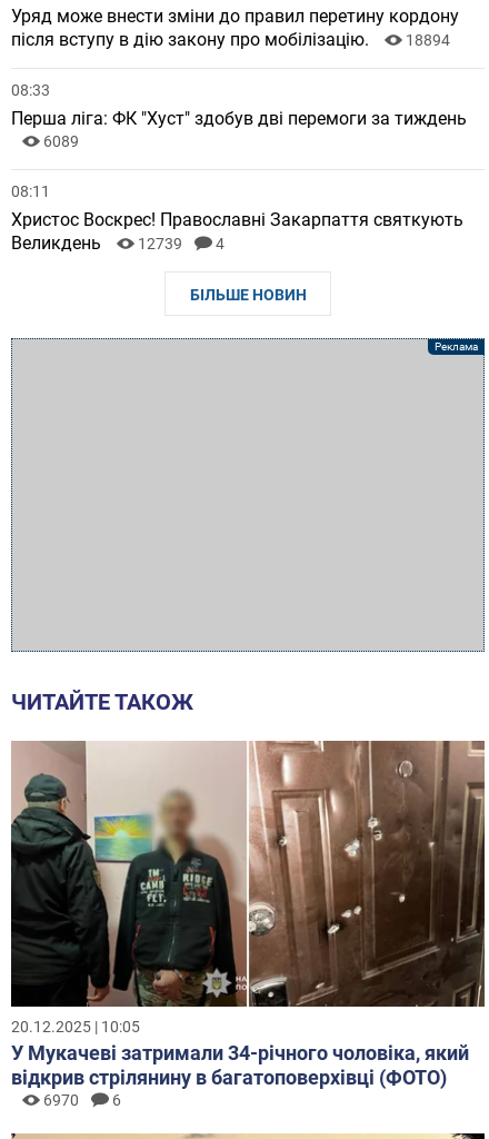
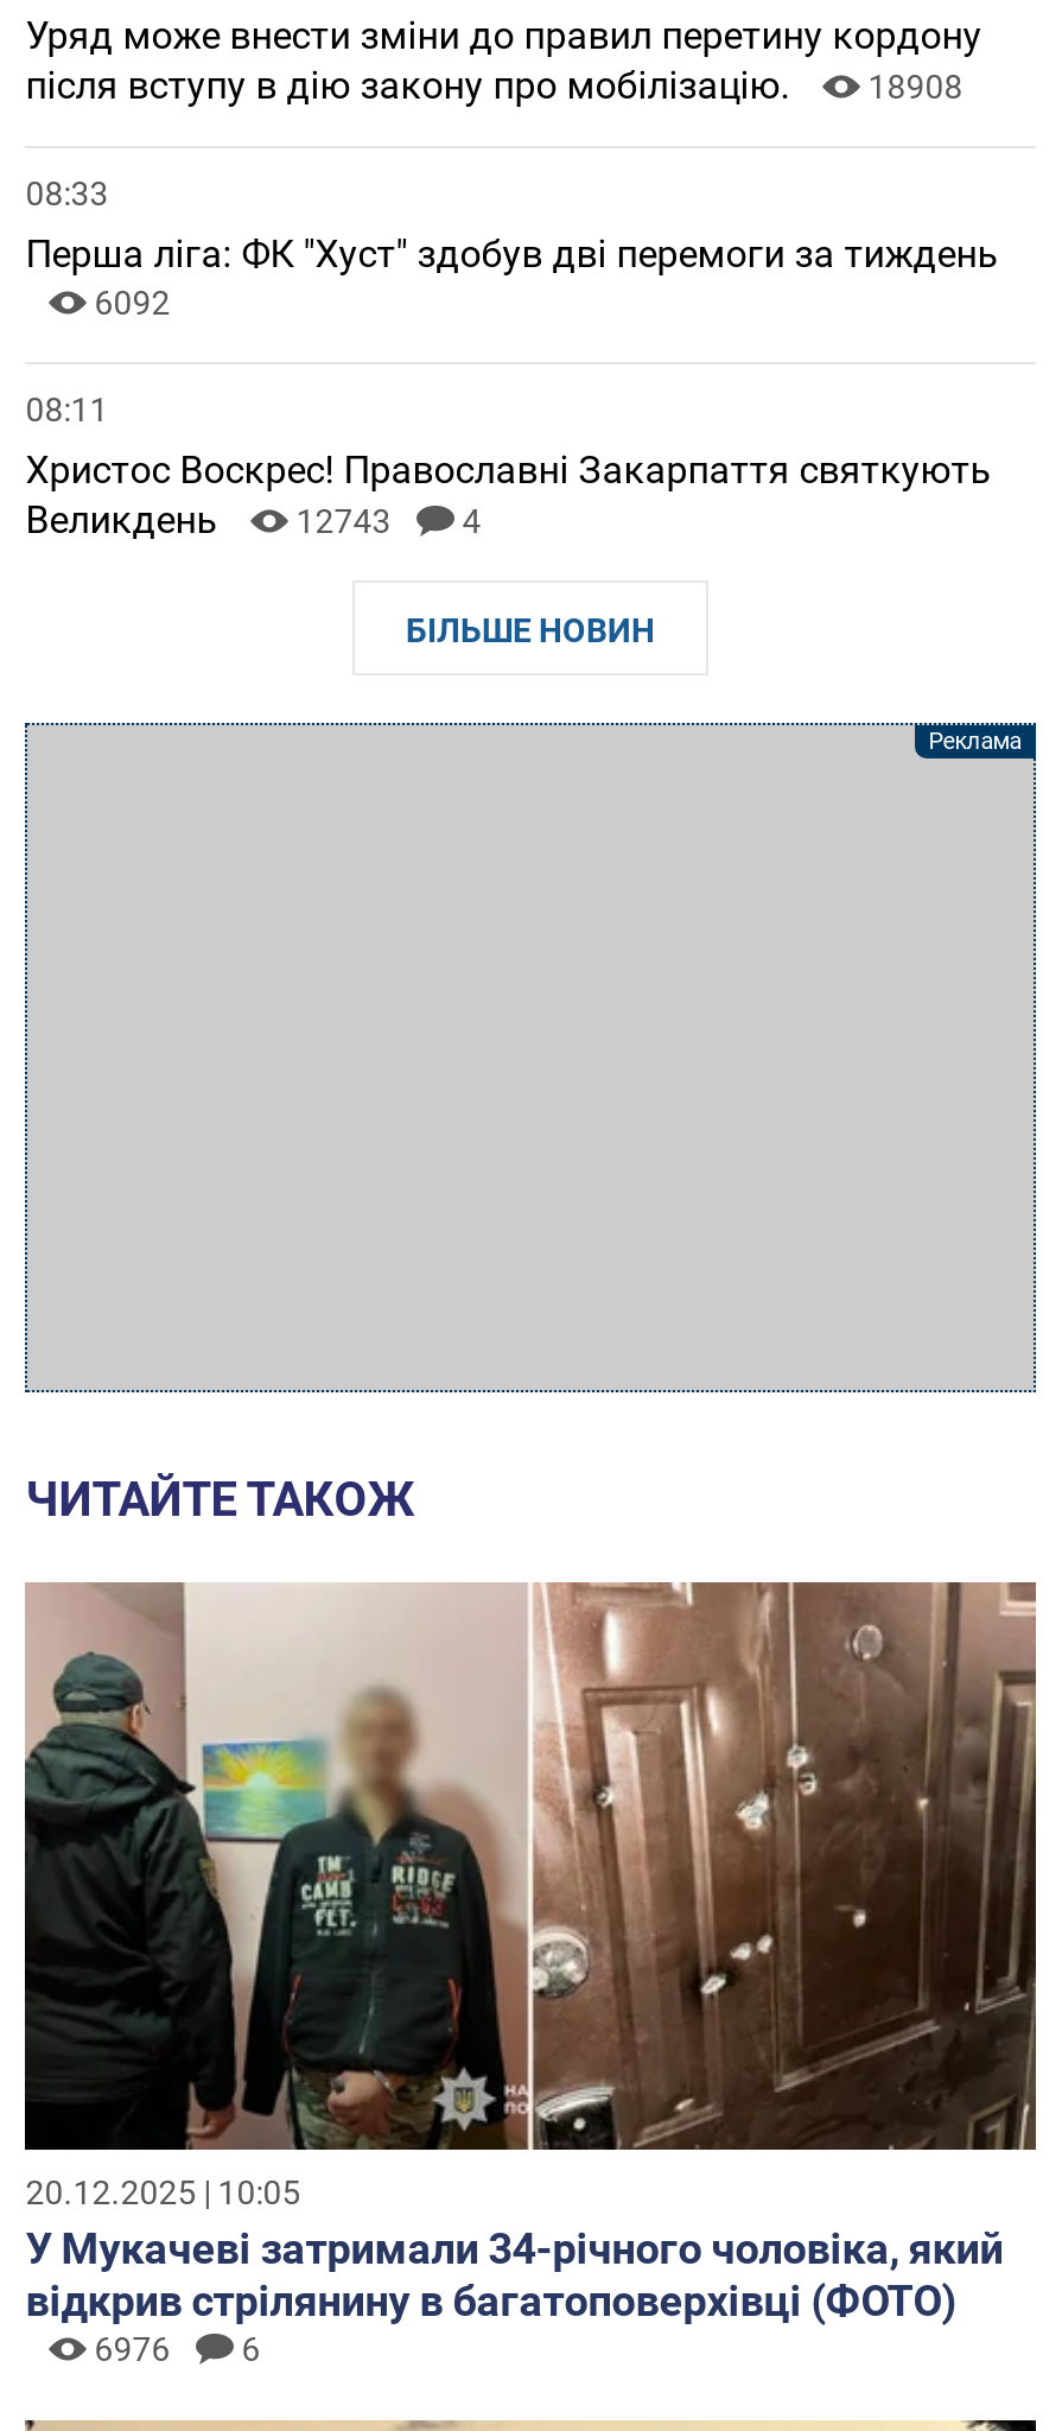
[11,29,450,50] після вступу в дію закону про мобілізацію. 18894 -> [25,62,963,107] після вступу в дію закону про мобілізацію. 18908
[44,133,79,150] 6089 -> [94,283,170,321] 6092
[11,233,225,254] Великдень 12739 4 -> [25,497,481,542] Великдень 12743 4
[44,1092,121,1109] 6970 6 -> [94,2330,260,2368] 6976 6

